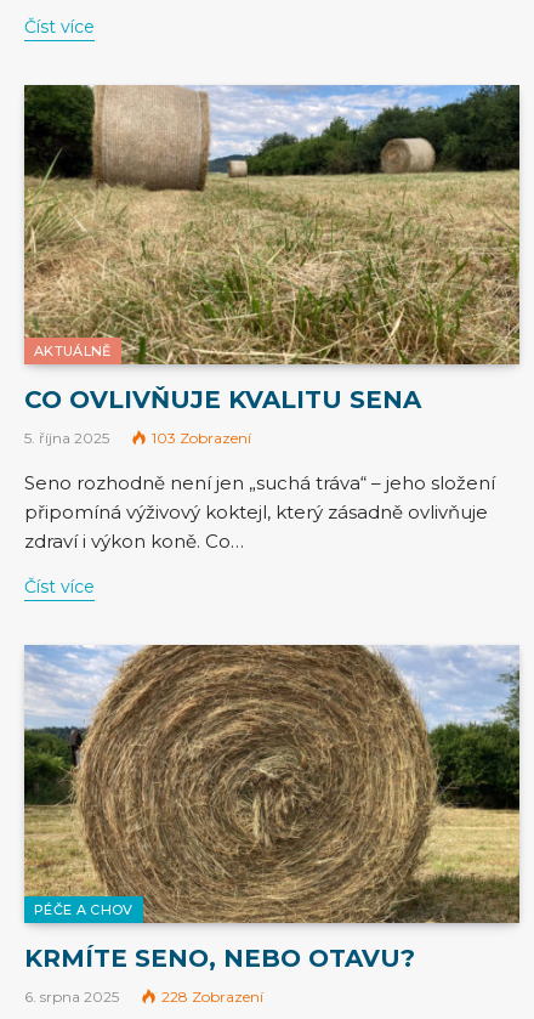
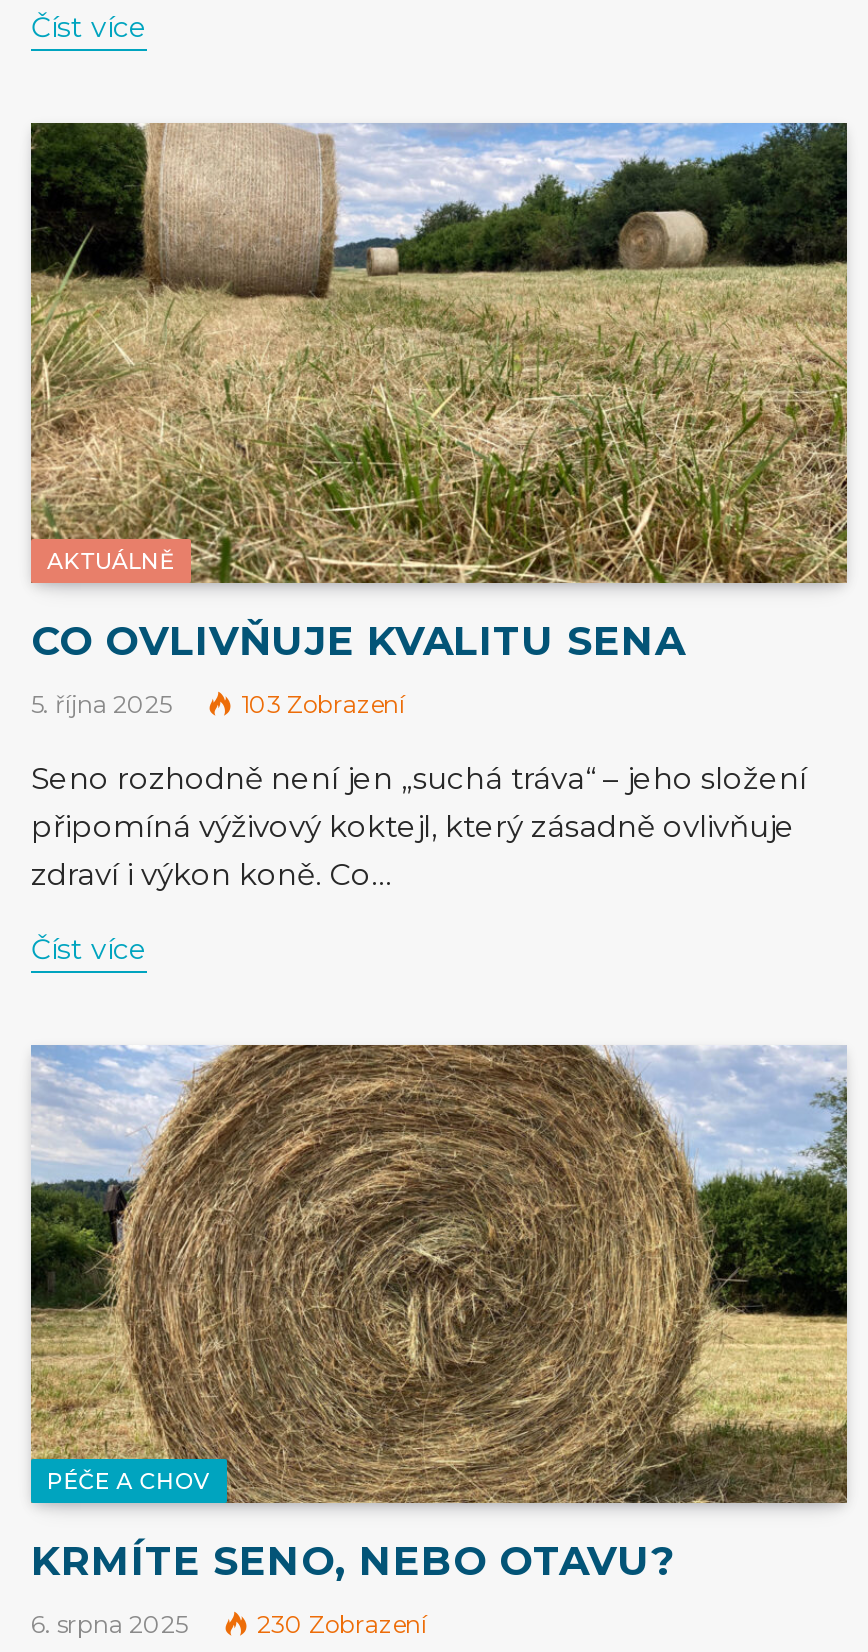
[161,987,263,1006] 228 Zobrazení -> [257,1609,427,1639] 230 Zobrazení

